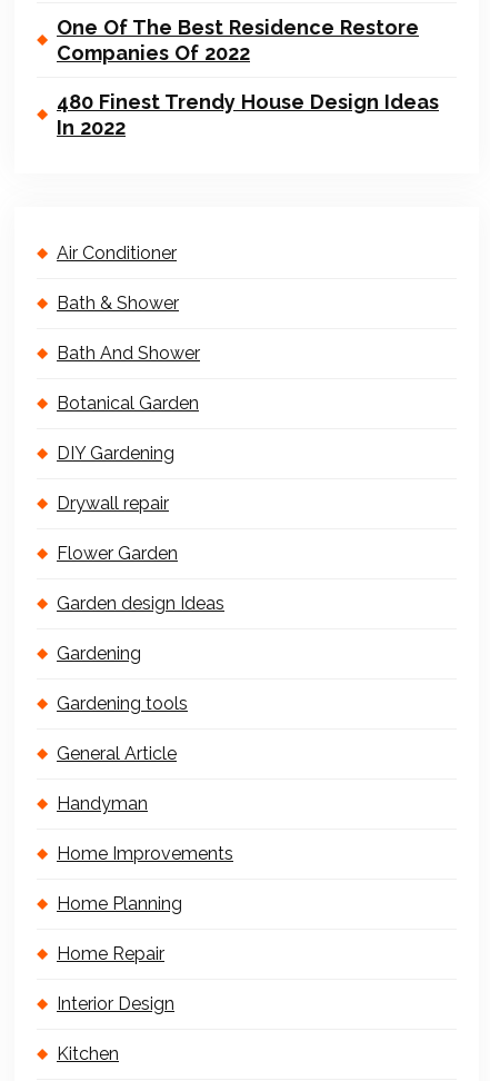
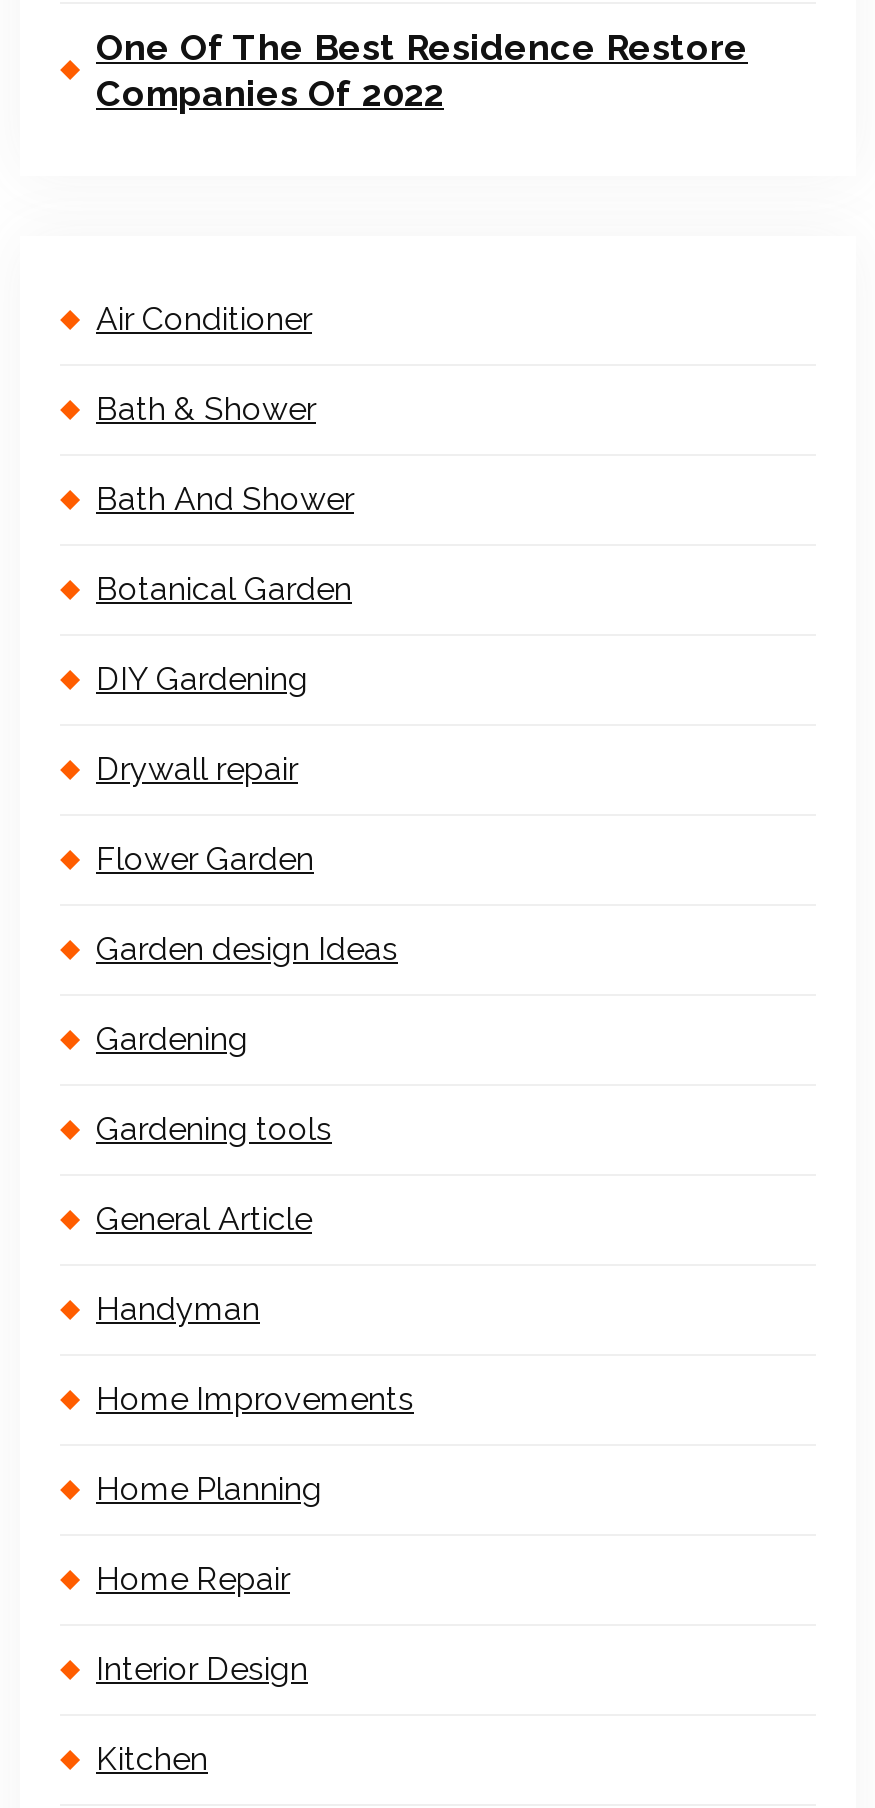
[57,90,439,139] 480 Finest Trendy House Design Ideas | In 2022 -> none

